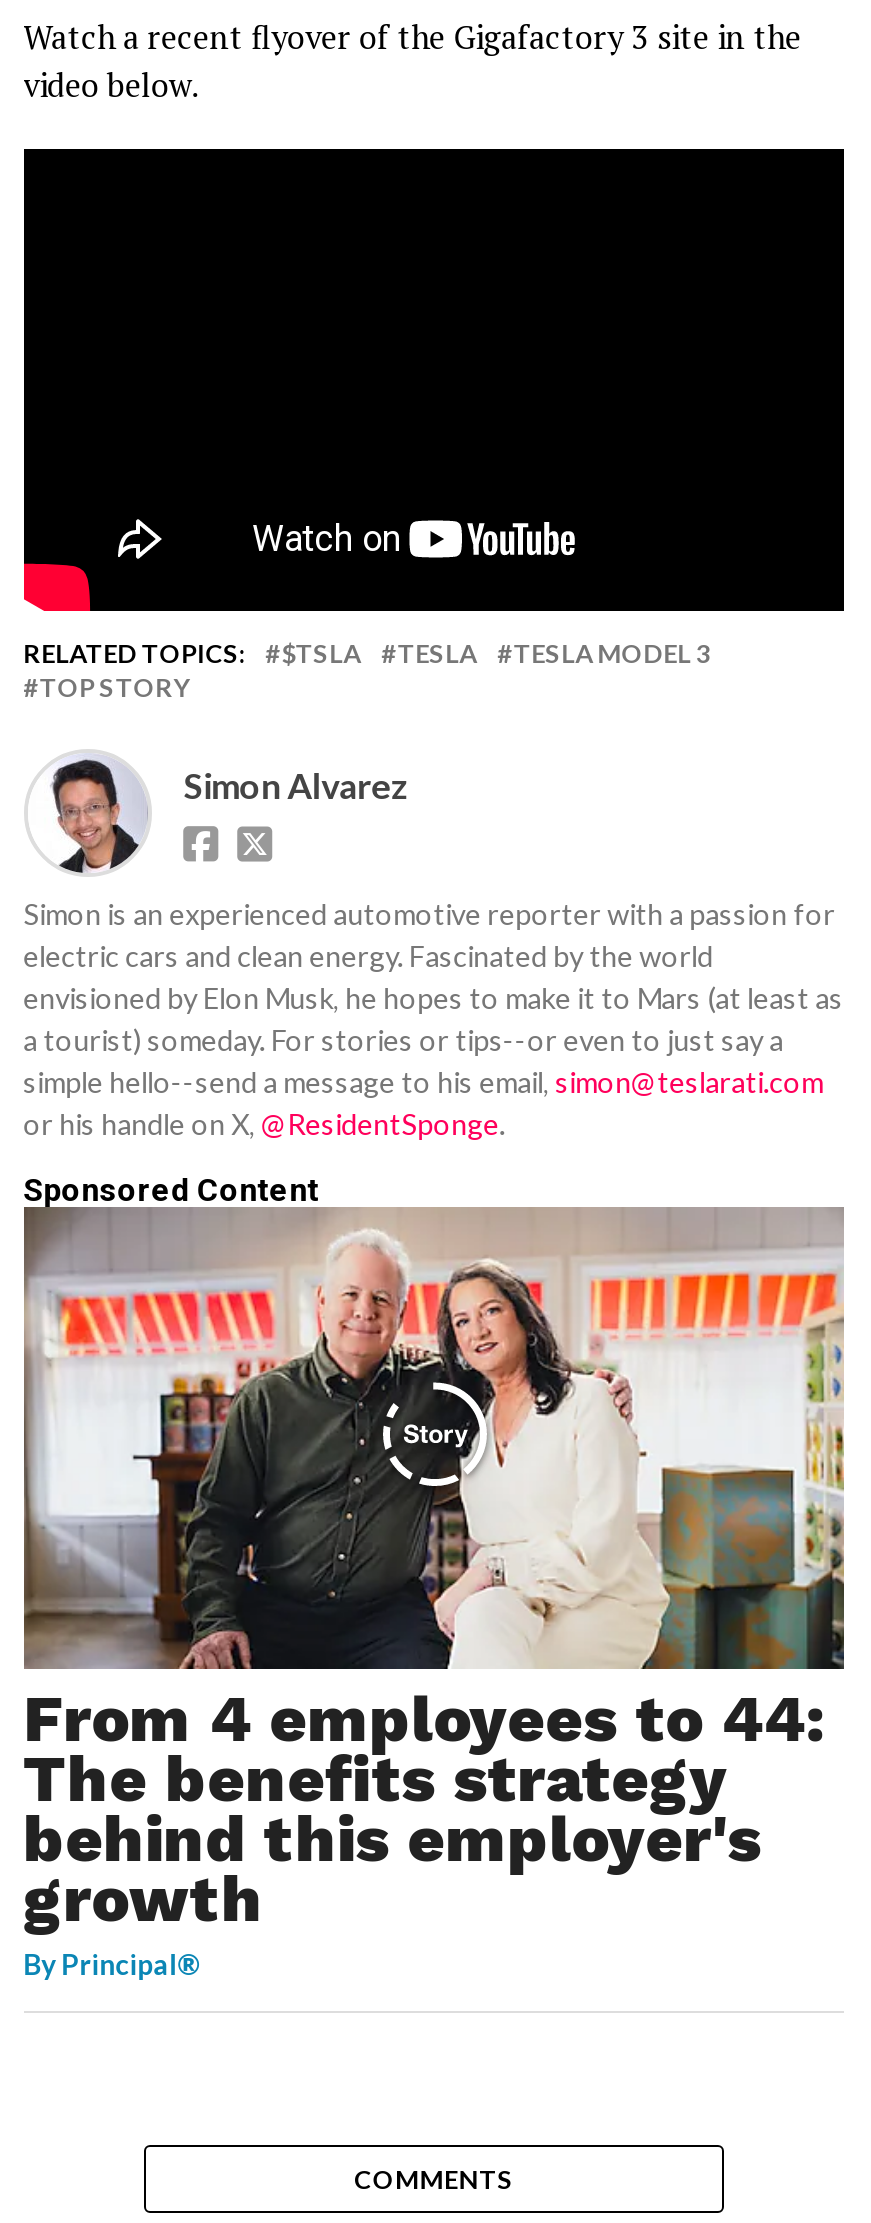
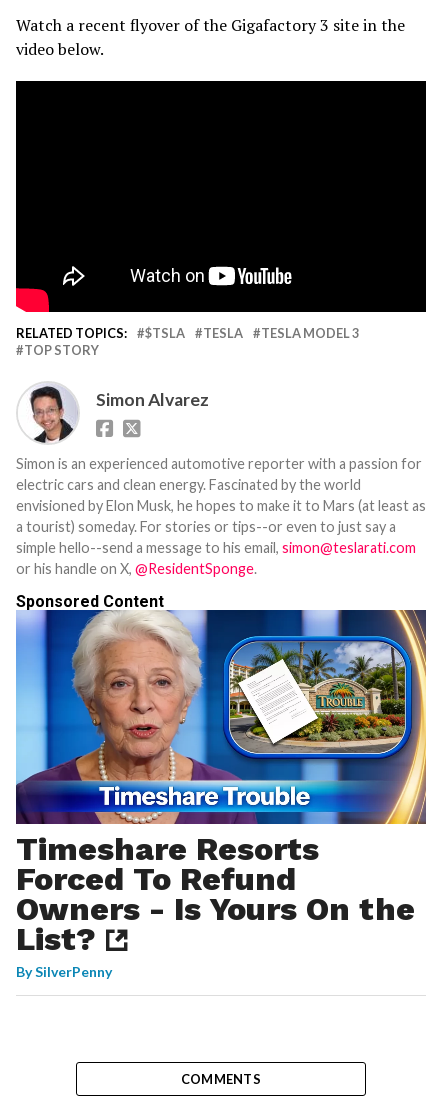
[22,1207,844,1980] [image] | From 4 employees to 44: | The benefits strategy | behind this employer's | growth | By Principal® -> [15,609,426,980] [image] | Timeshare Resorts | Forced To Refund | Owners - Is Yours On the | List? | By SilverPenny

